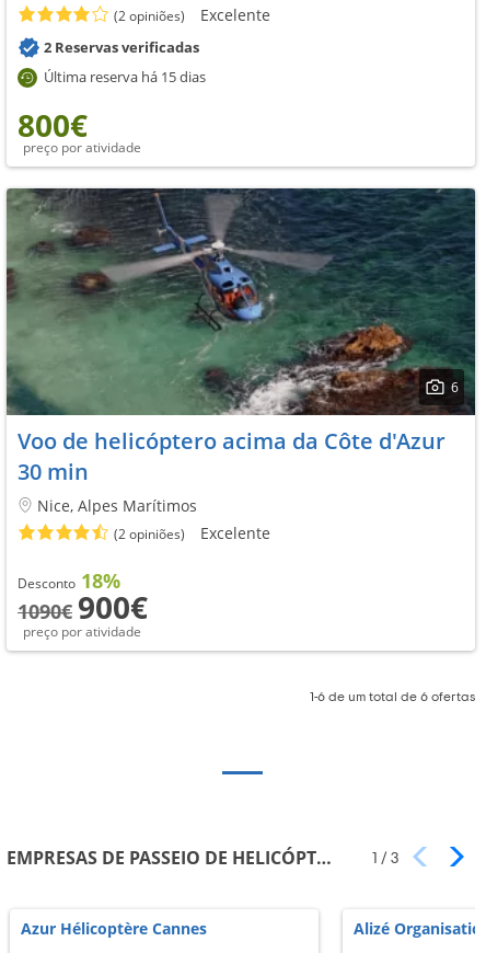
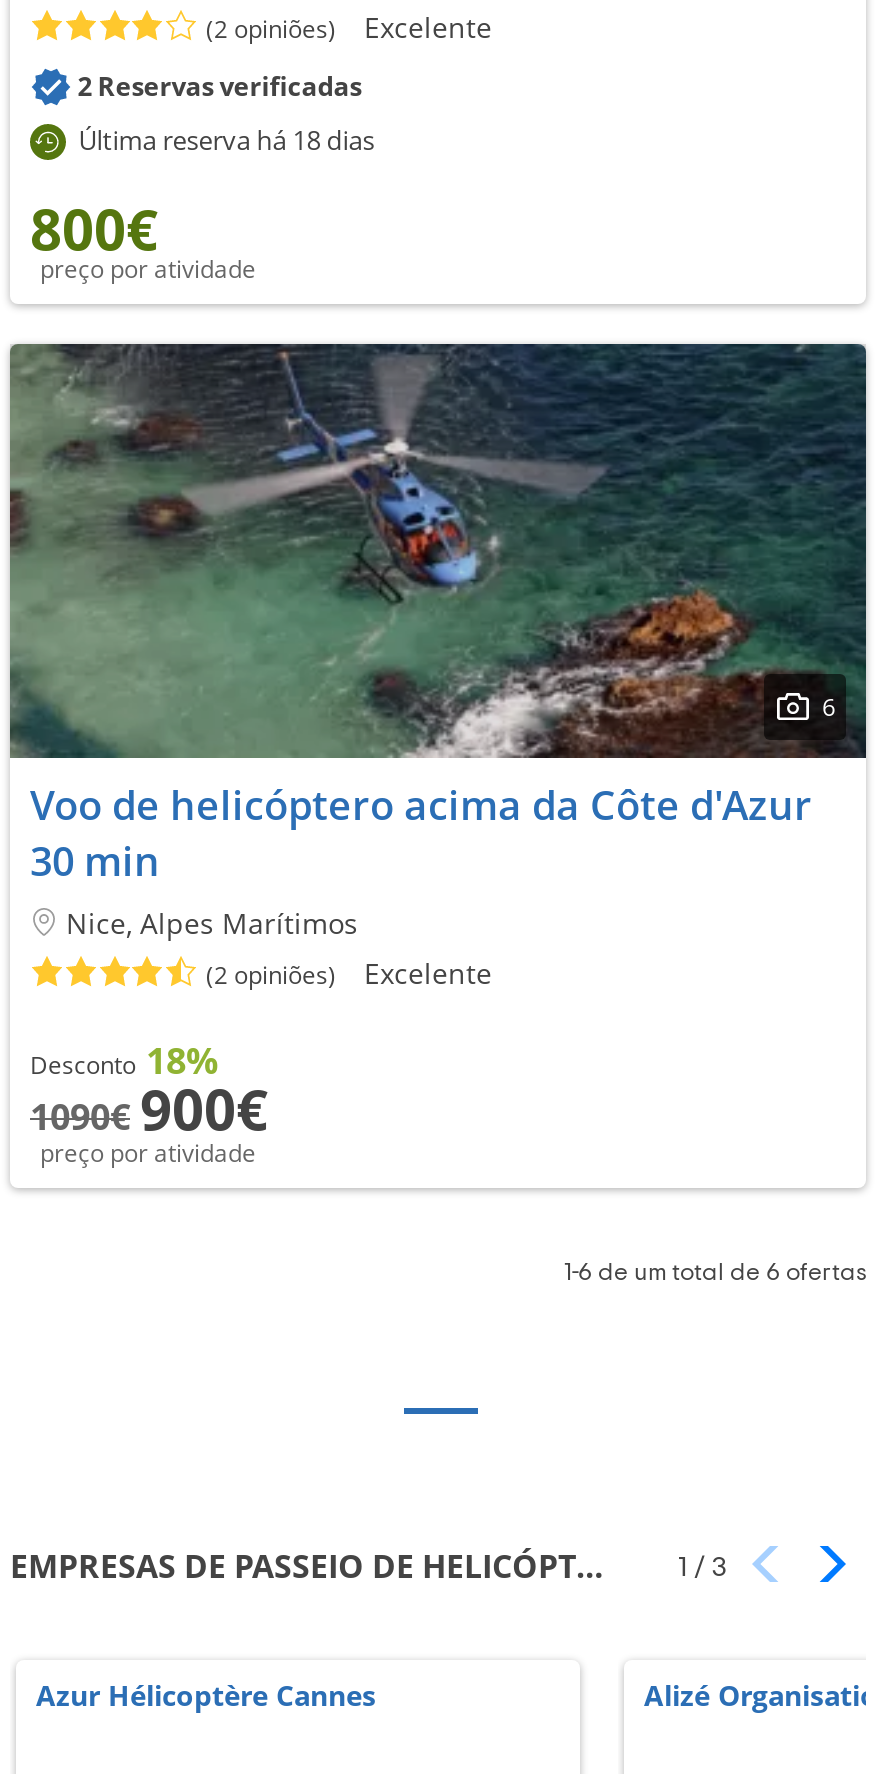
[44,67,206,86] Última reserva há 15 dias -> [78,122,374,158] Última reserva há 18 dias

